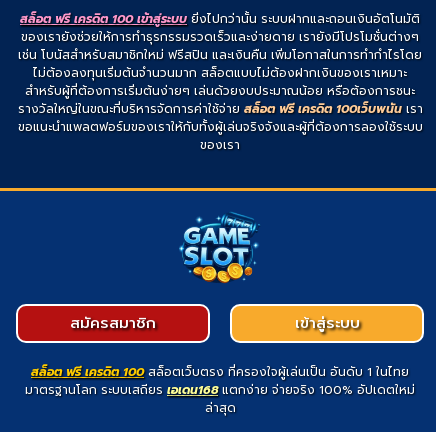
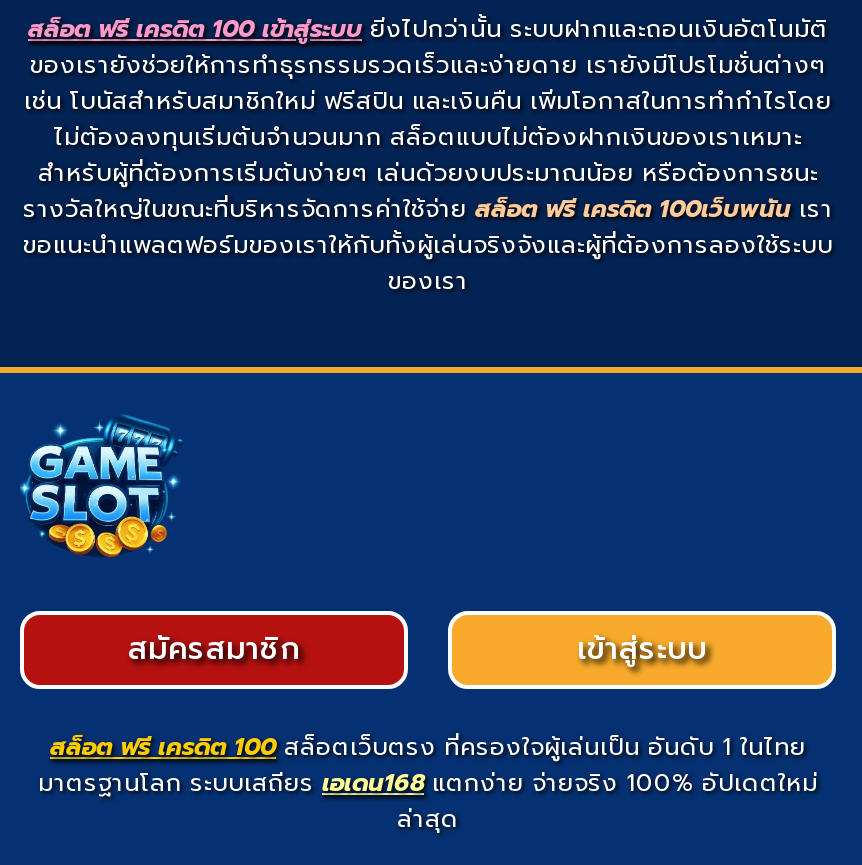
none -> [20,415,180,559] [image]
[179,212,259,284] [image] -> none

